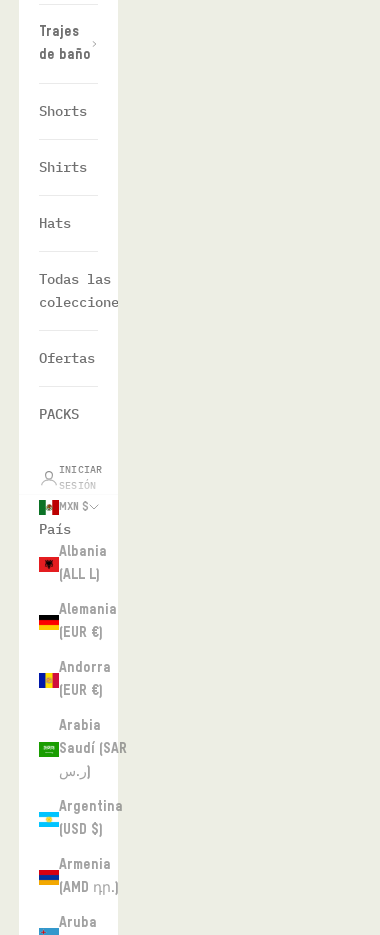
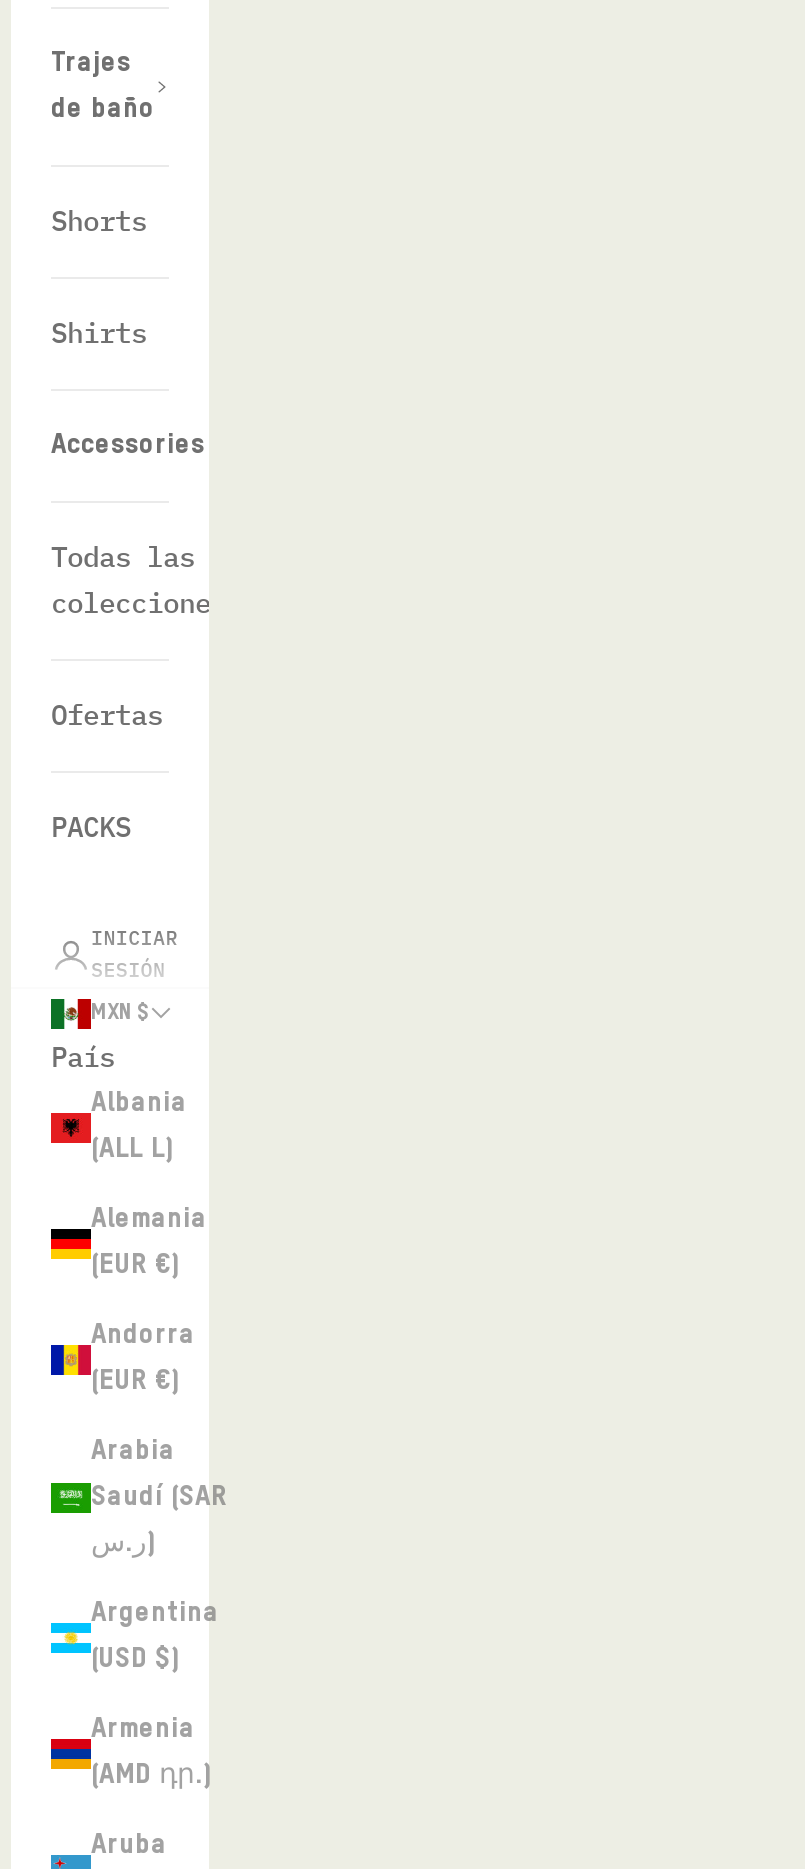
[39,214,71,232] Hats -> [51,431,205,459] Accessories

